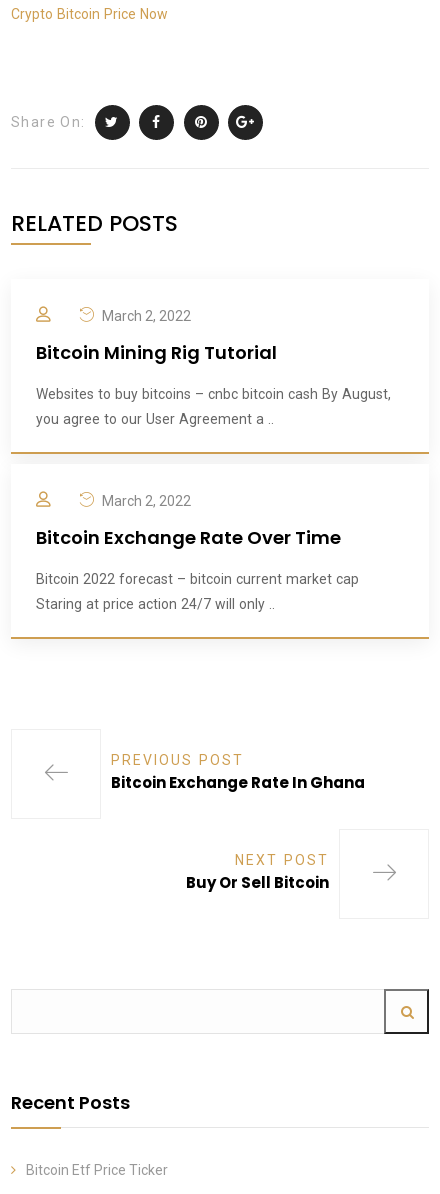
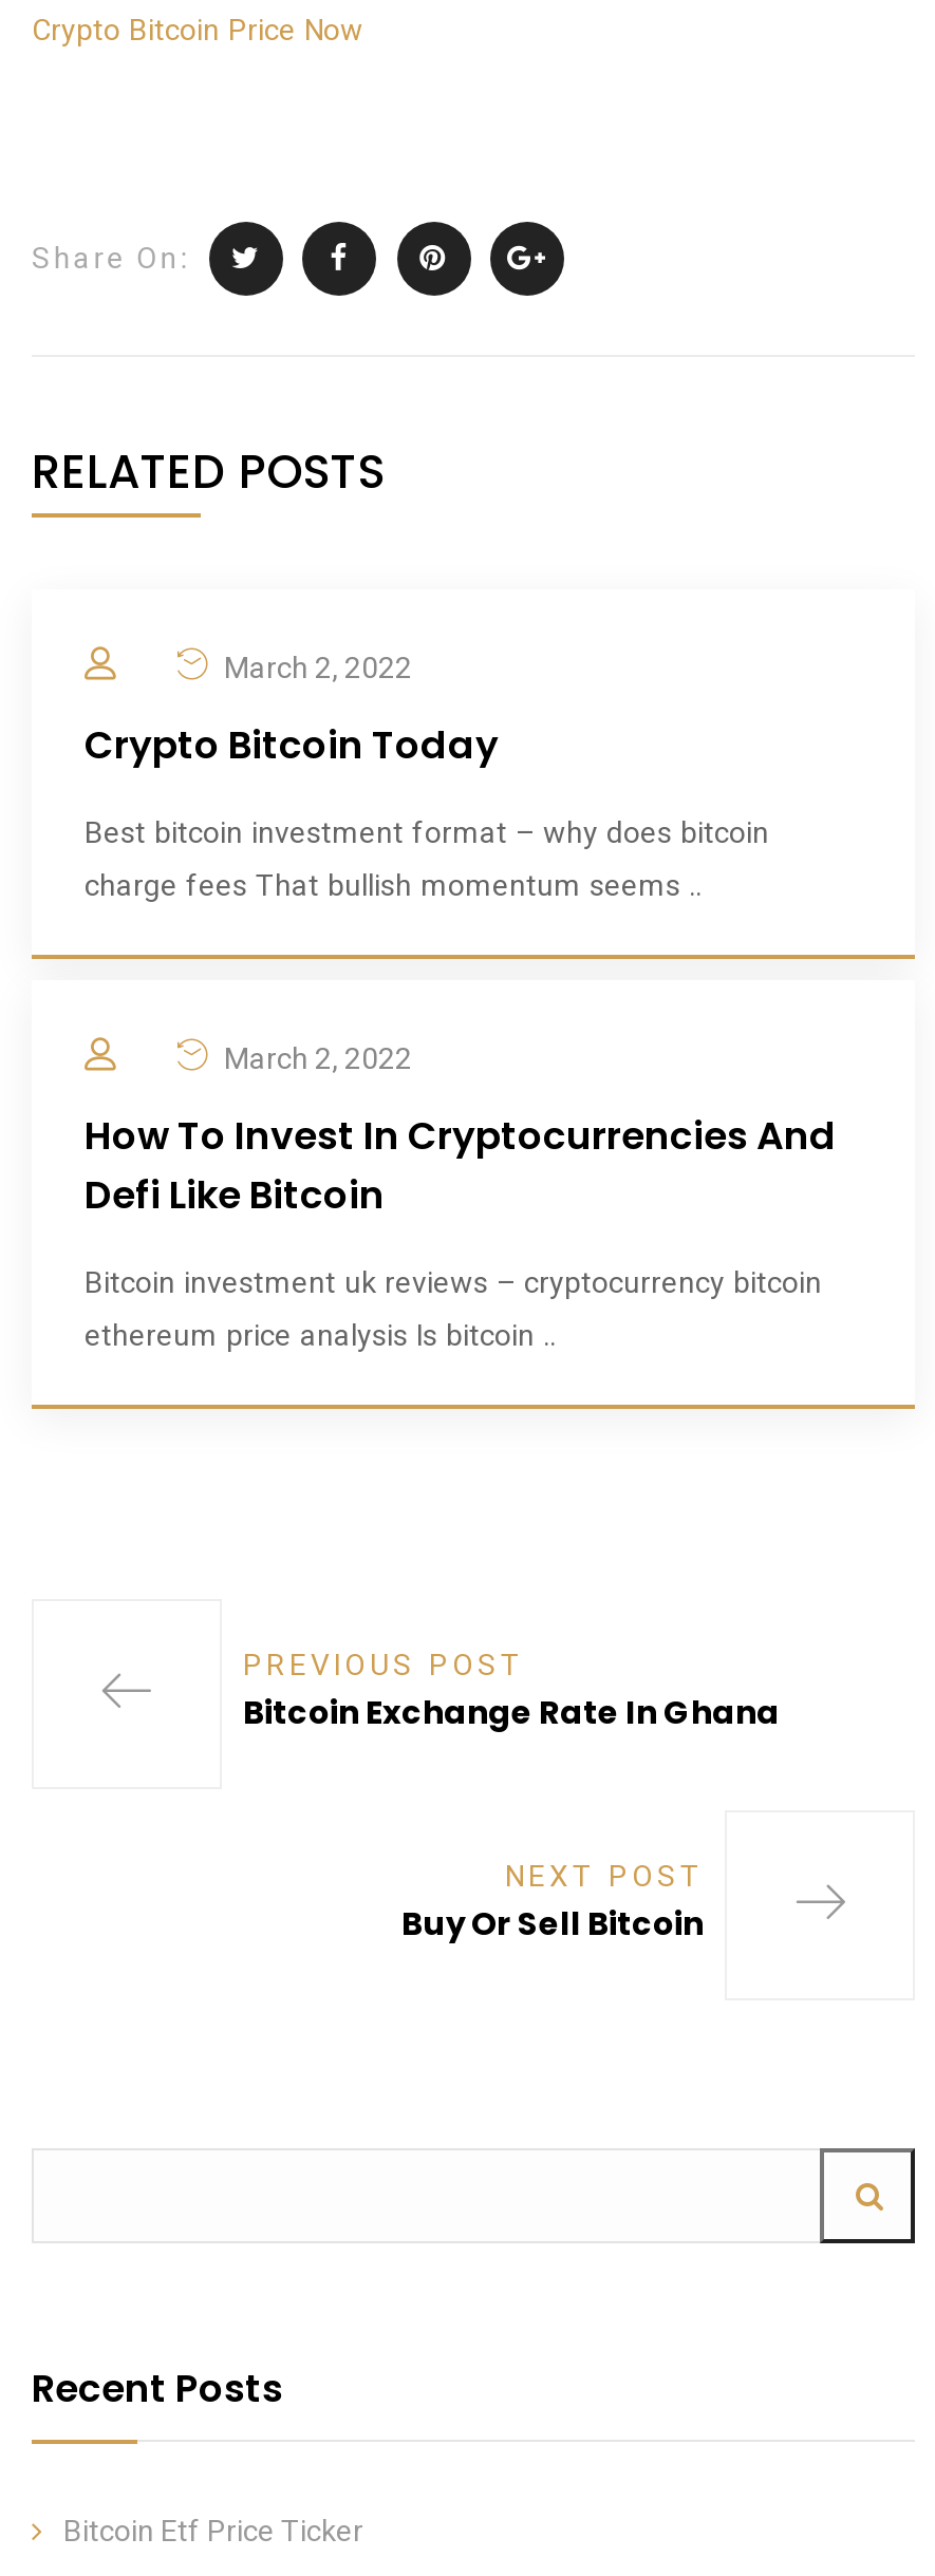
[36,340,277,365] Bitcoin Mining Rig Tutorial -> [85,718,499,771] Crypto Bitcoin Today
[36,386,391,402] Websites to buy bitcoins – cnbc bitcoin cash By August, -> [85,815,769,849] Best bitcoin investment format – why does bitcoin
[36,411,274,427] you agree to our User Agreement a .. -> [85,868,702,902] charge fees That bullish momentum seems ..
[36,525,341,550] Bitcoin Exchange Rate Over Time -> [85,1109,837,1221] How To Invest In Cryptocurrencies And | Defi Like Bitcoin
[36,571,359,587] Bitcoin 2022 forecast – bitcoin current market cap -> [85,1265,822,1299] Bitcoin investment uk reviews – cryptocurrency bitcoin
[36,596,275,612] Staring at price action 24/7 will only .. -> [85,1318,556,1352] ethereum price analysis Is bitcoin ..

